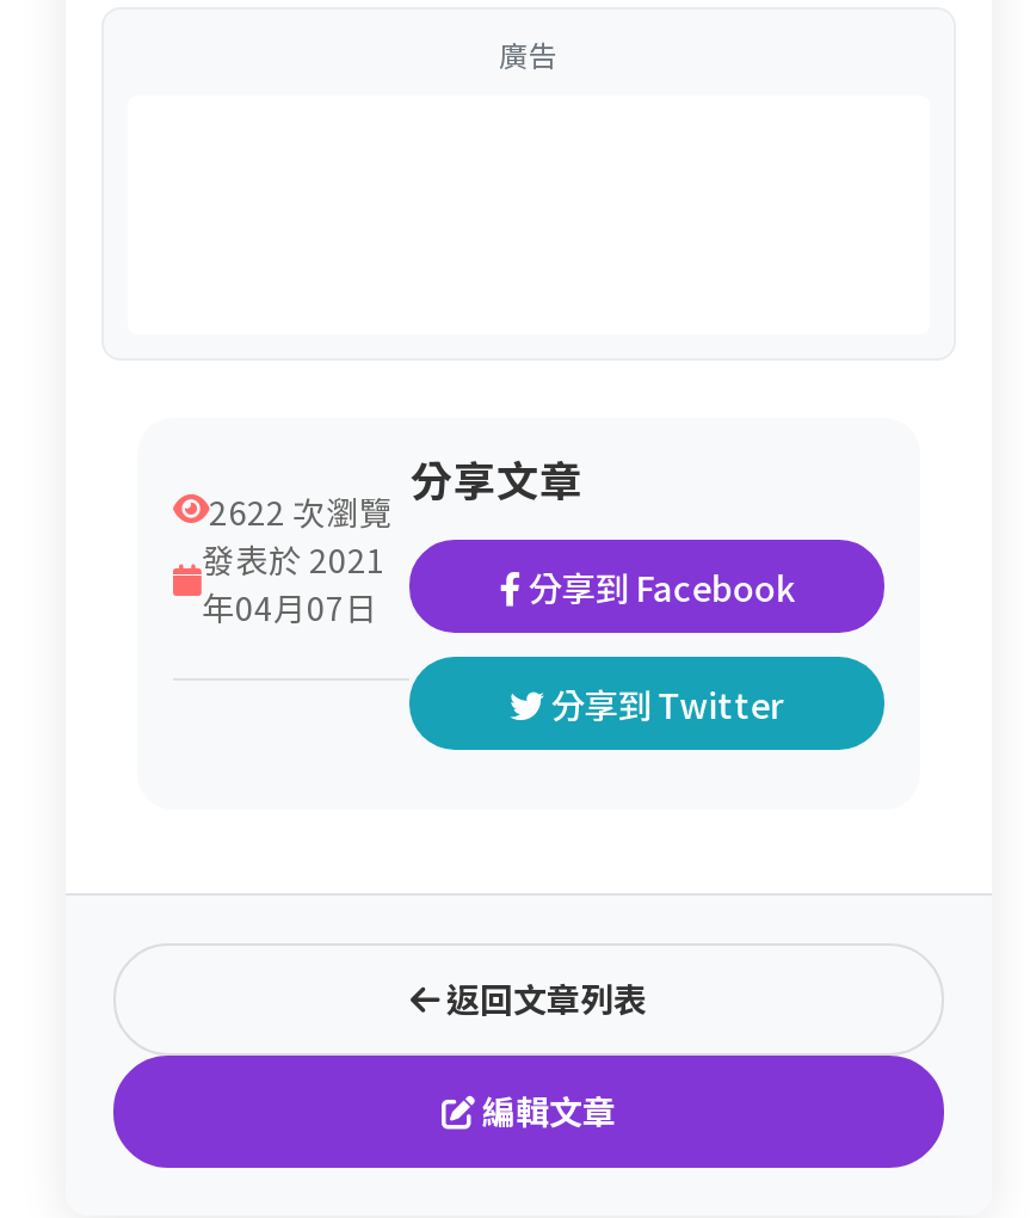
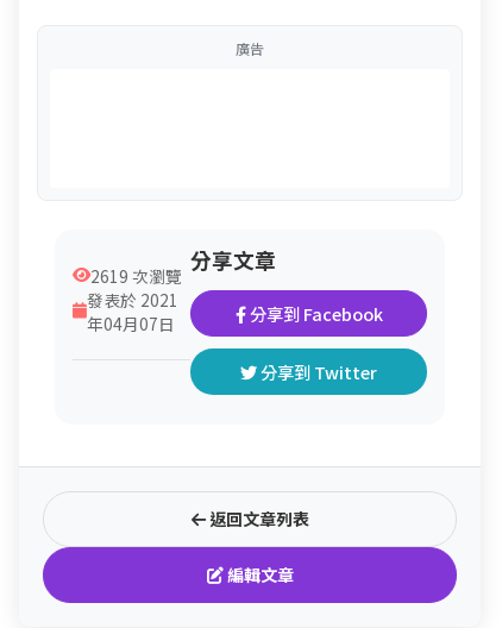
[209,487,393,535] 2622 次瀏覽 -> [90,264,182,288] 2619 次瀏覽

